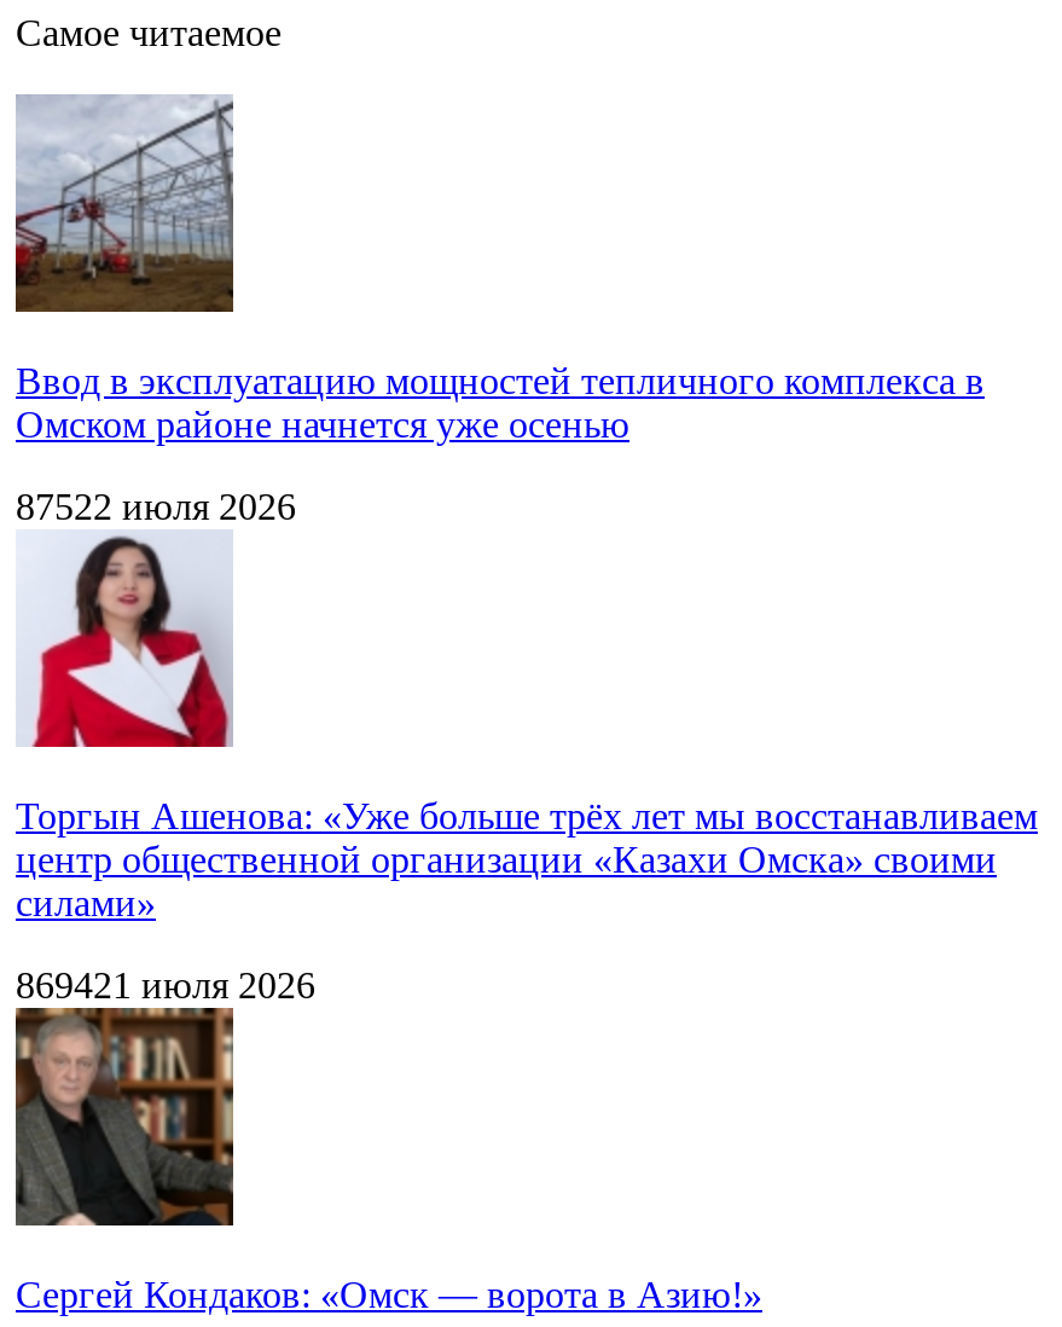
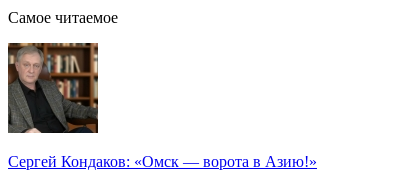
[16,94,985,527] [image] | Ввод в эксплуатацию мощностей тепличного комплекса в | Омском районе начнется уже осенью | 87522 июля 2026 -> none
[16,544,1038,1005] [image] | Торгын Ашенова: «Уже больше трёх лет мы восстанавливаем | центр общественной организации «Казахи Омска» своими | силами» | 869421 июля 2026 -> none

